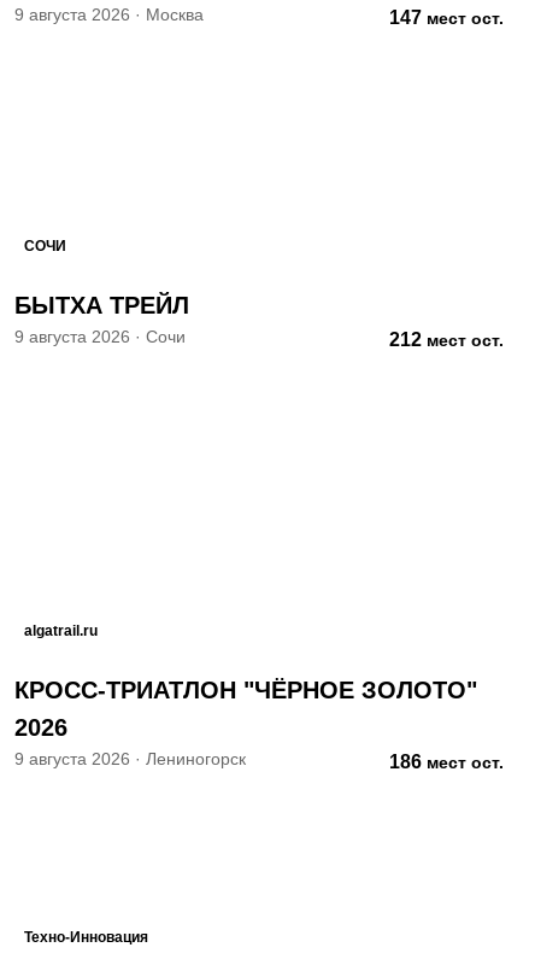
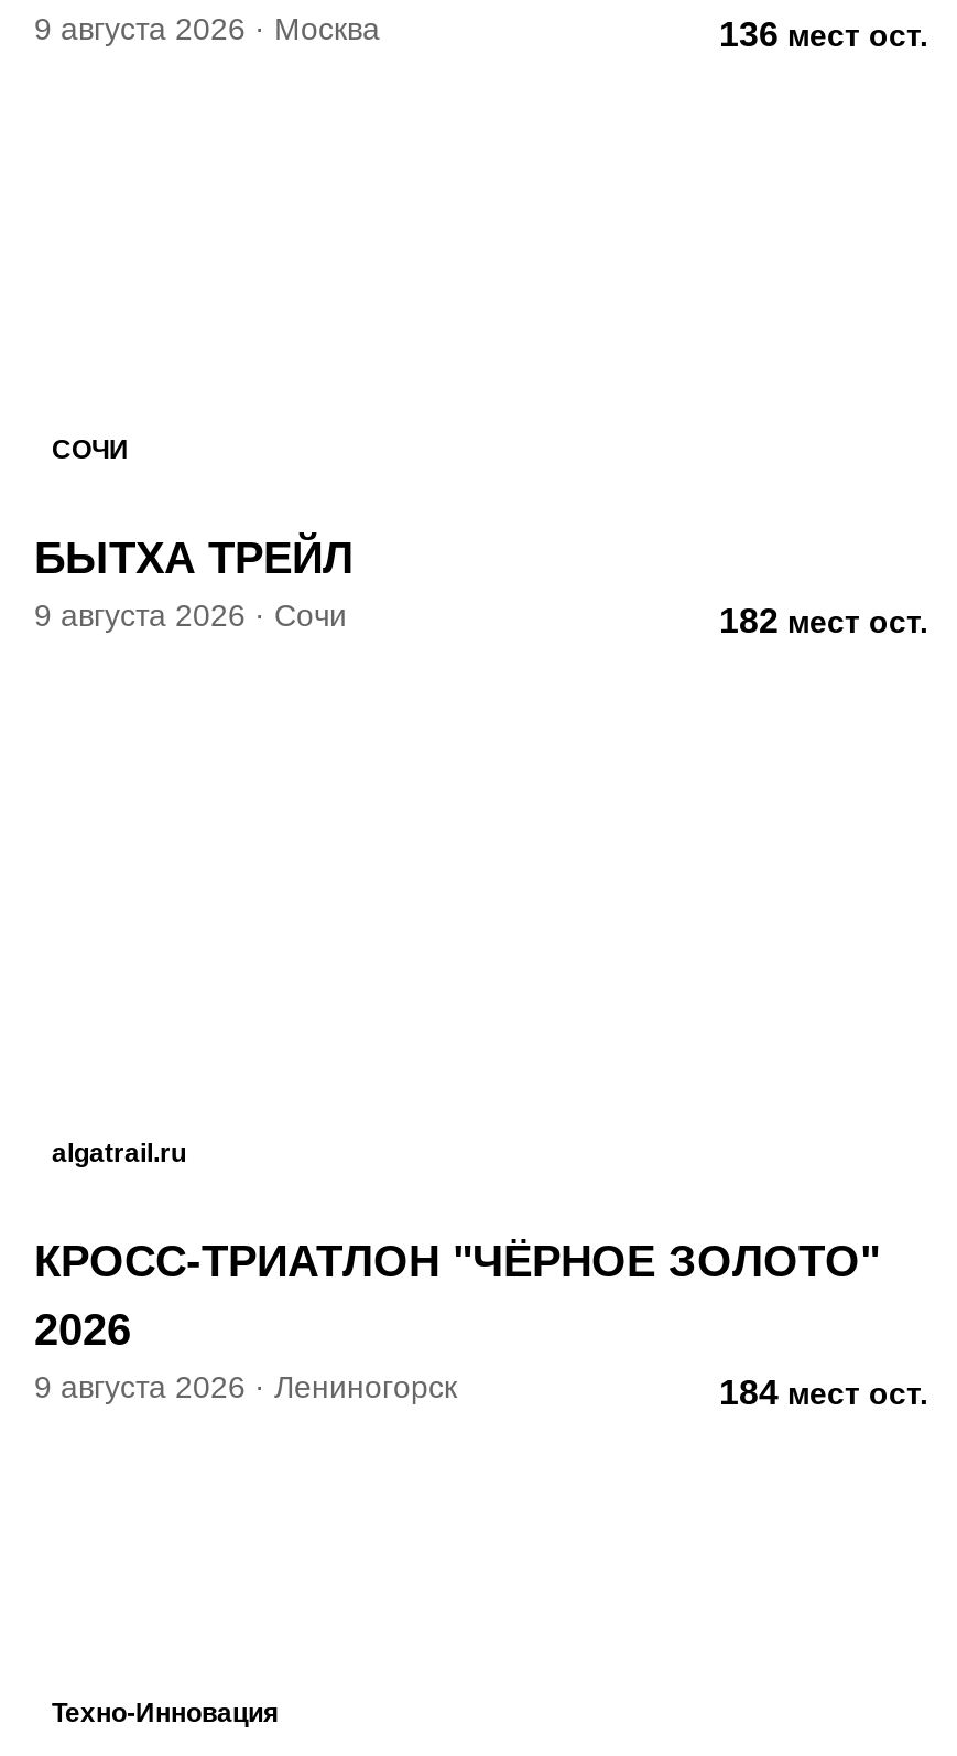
[389,8,504,28] 147 мест ост. -> [719,14,928,52] 136 мест ост.
[389,329,504,350] 212 мест ост. -> [719,602,928,639] 182 мест ост.
[389,752,504,772] 186 мест ост. -> [719,1374,928,1411] 184 мест ост.

